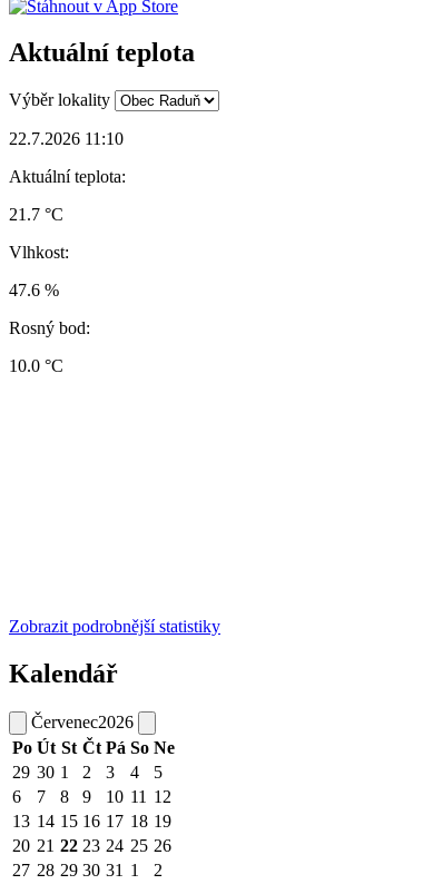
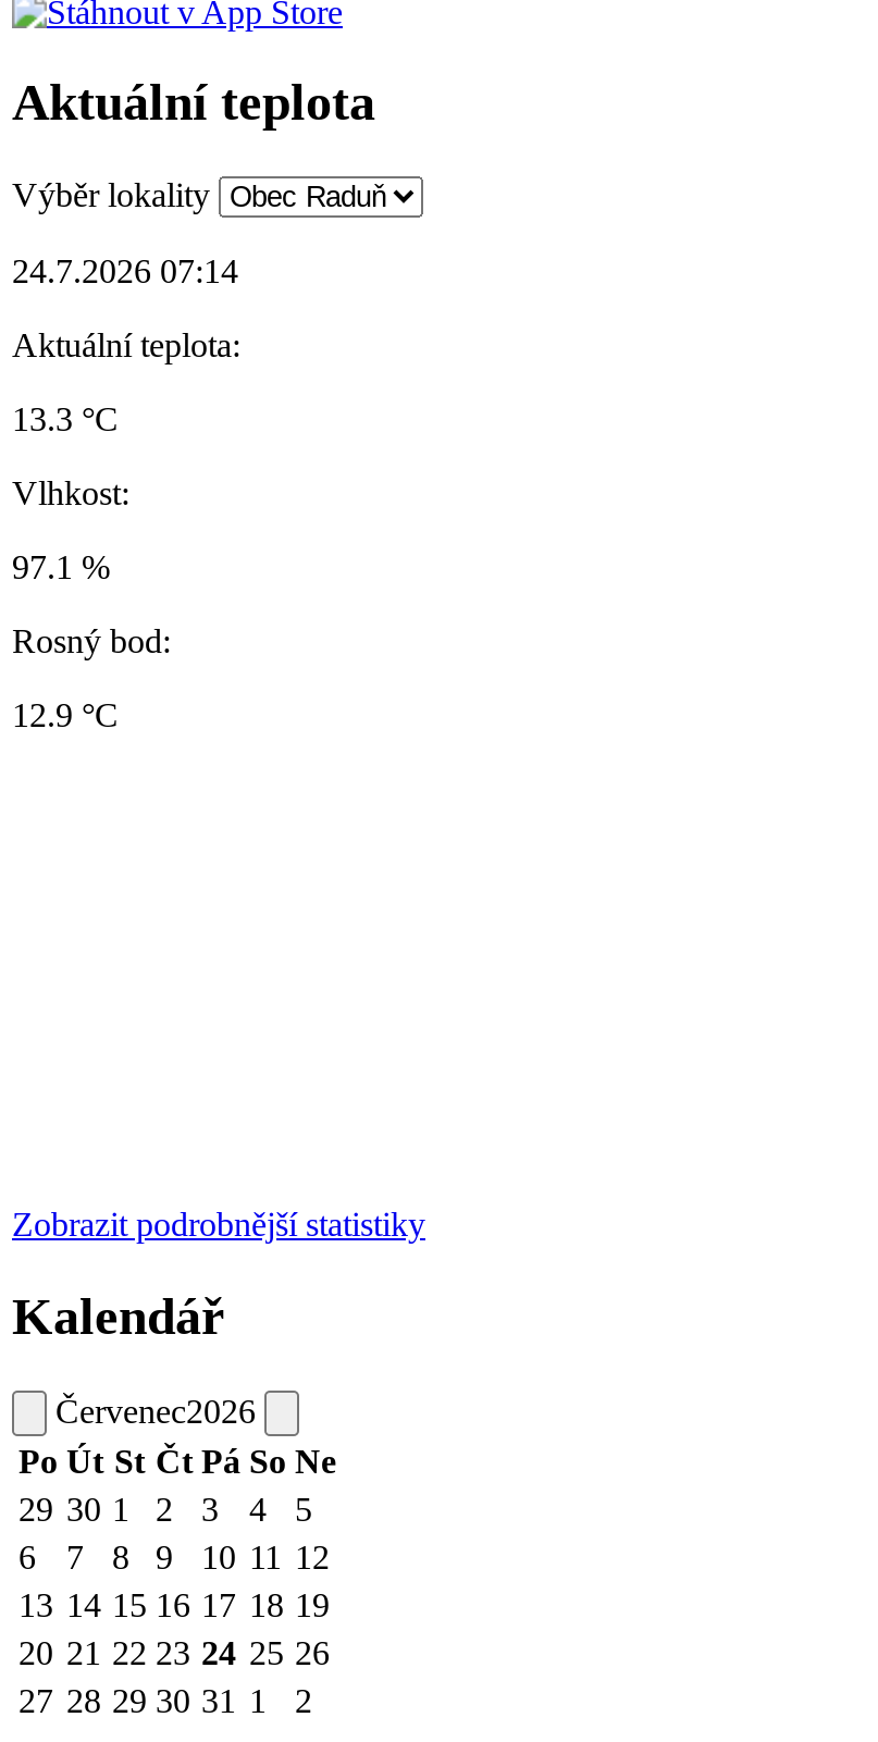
[9,130,124,149] 22.7.2026 11:10 -> [12,253,238,290] 24.7.2026 07:14
[9,205,63,224] 21.7 °C -> [12,401,119,438] 13.3 °C
[9,281,59,300] 47.6 % -> [12,549,110,586] 97.1 %
[9,357,63,376] 10.0 °C -> [12,697,119,734] 12.9 °C

